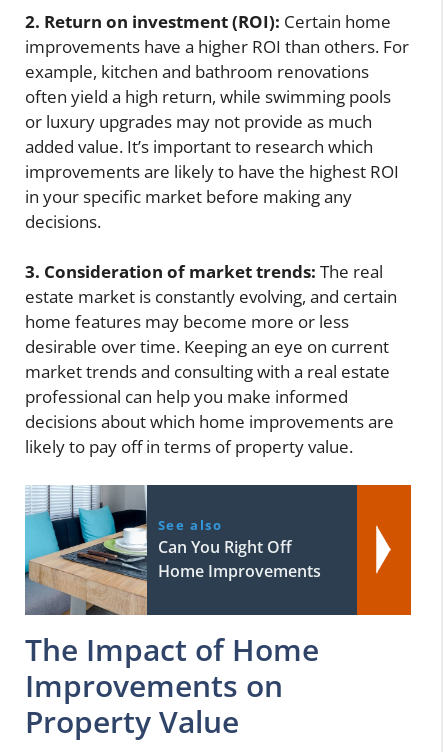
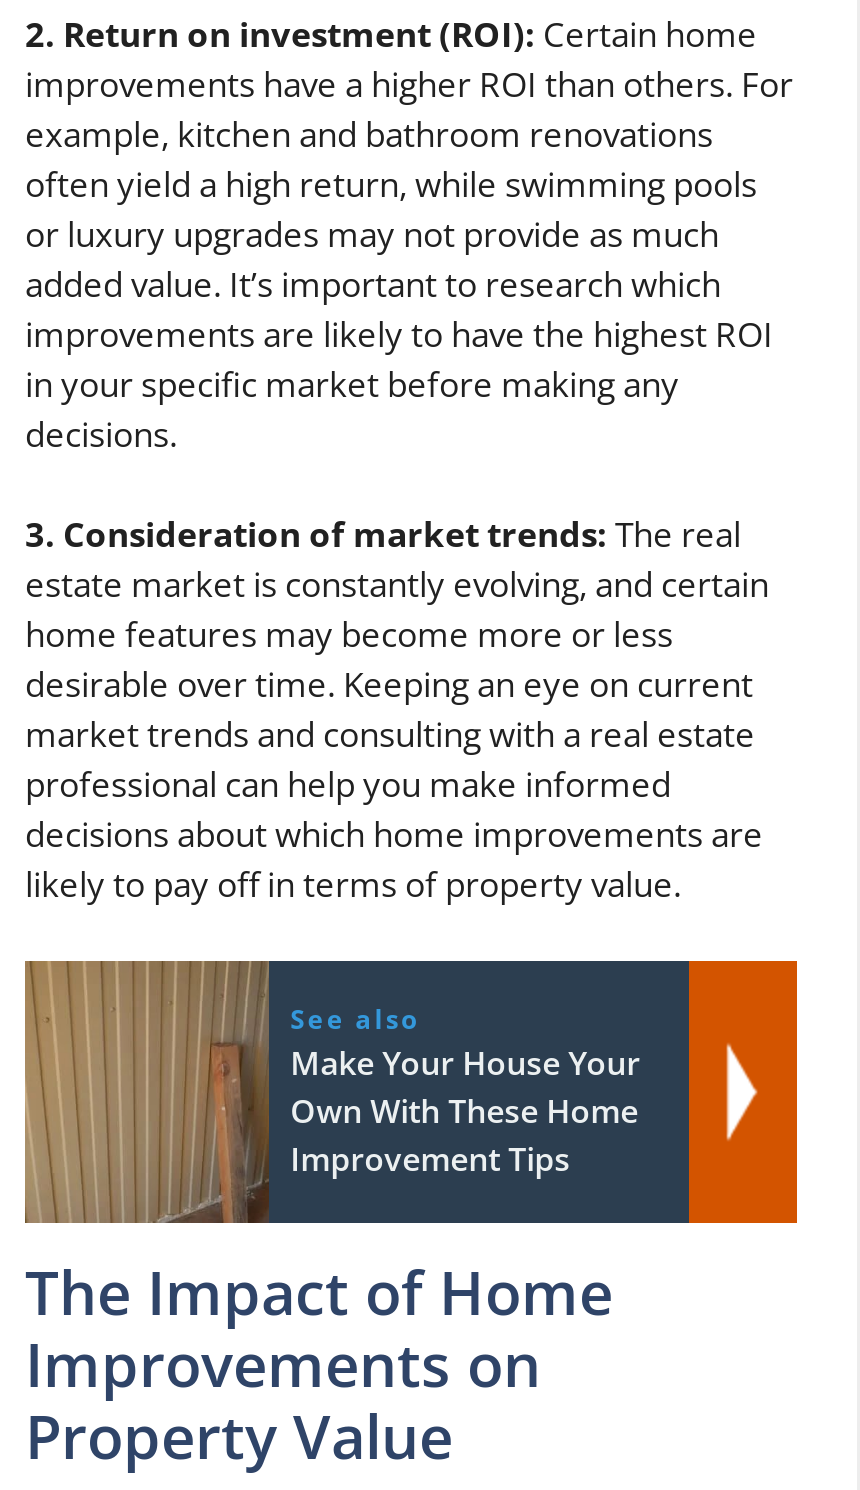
[24,485,321,615] [image] | Can You Right Off | Home Improvements -> [23,959,640,1223] [image] | Make Your House Your | Own With These Home | Improvement Tips

